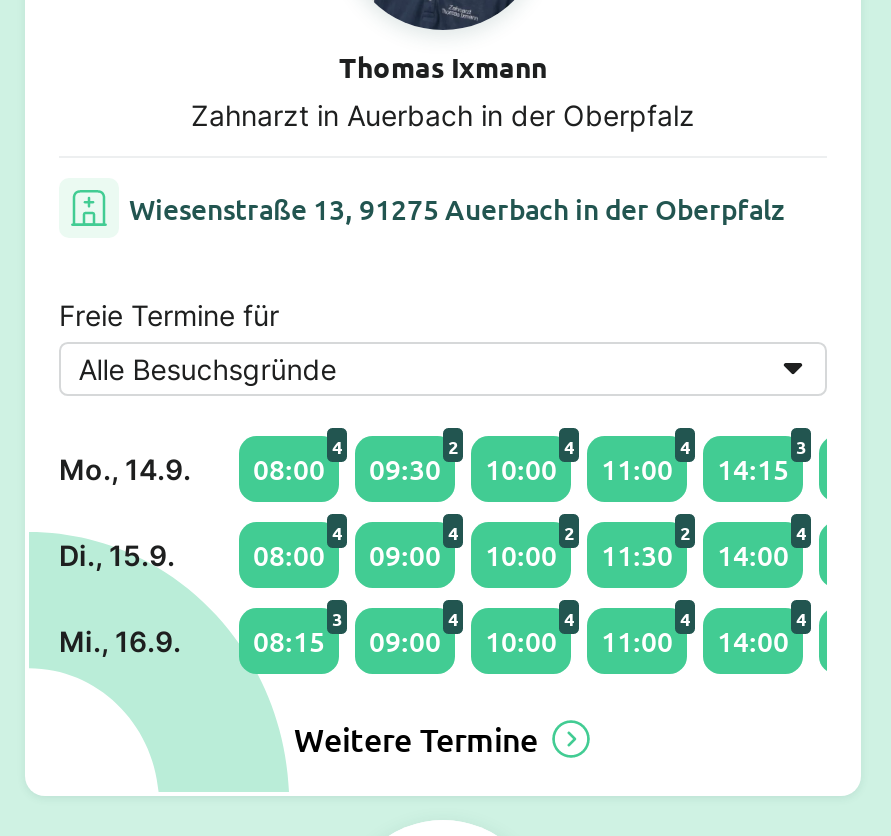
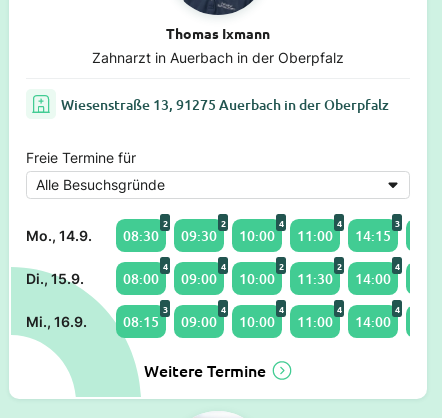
[332,432,342,460] 4 -> [163,216,168,230] 2
[253,451,325,489] 08:00 -> [123,225,159,244] 08:30

